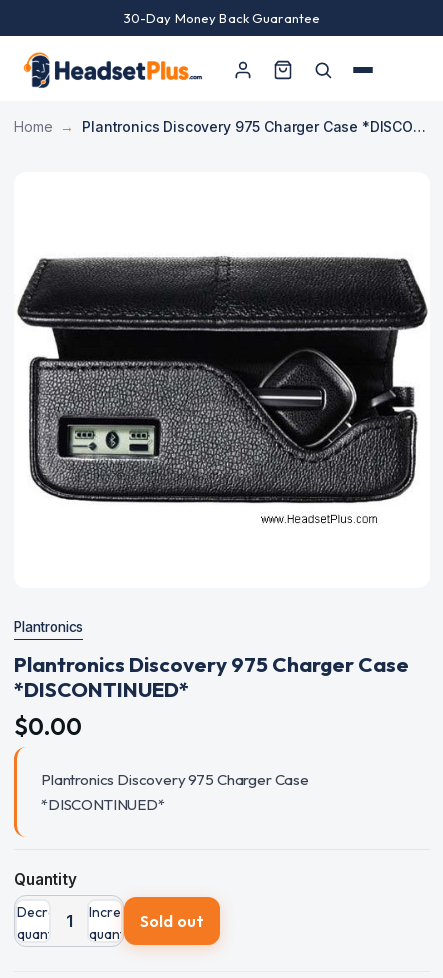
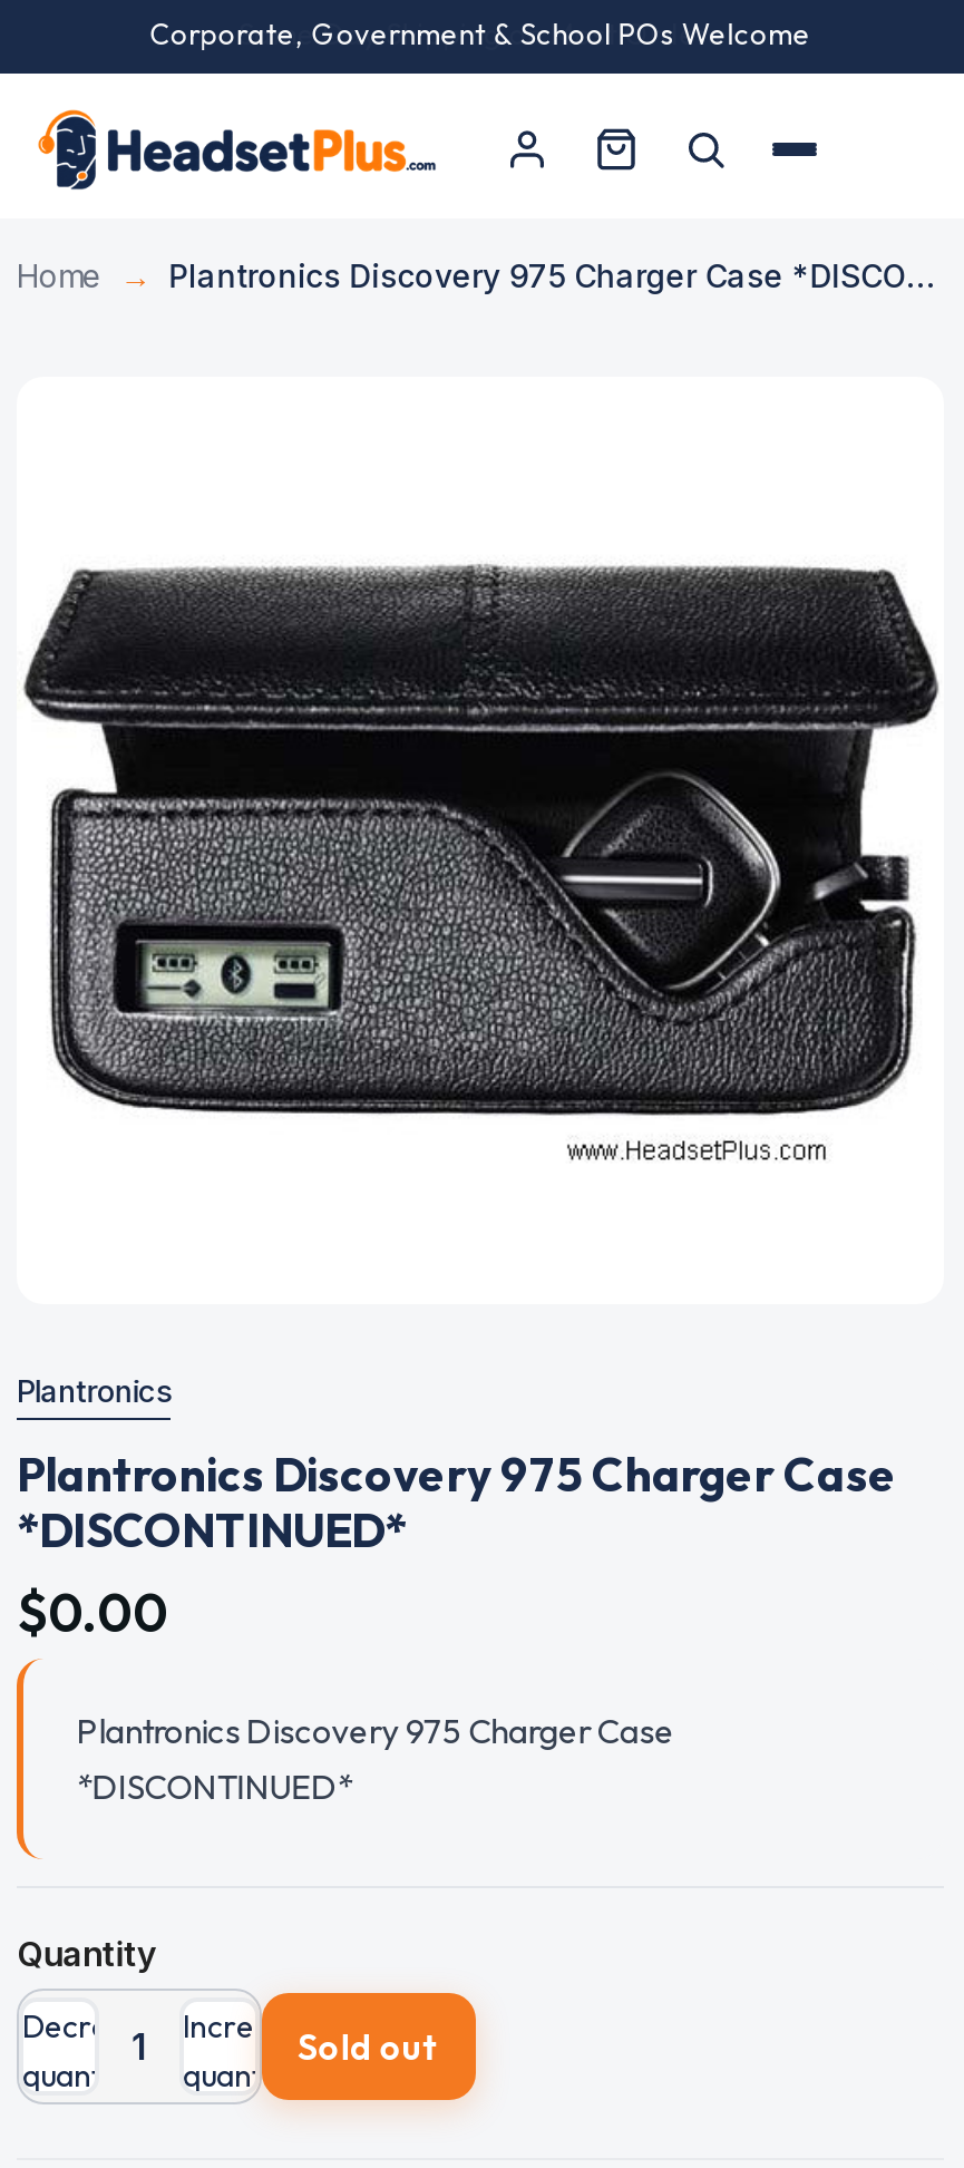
[124,9,320,25] 30-Day Money Back Guarantee -> [150,14,811,50] Corporate, Government & School POs Welcome

